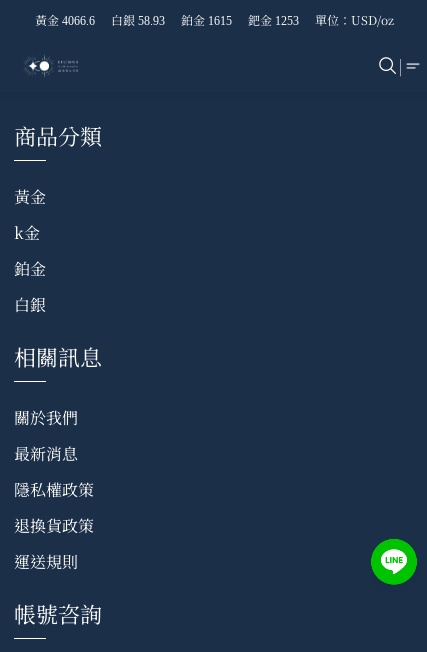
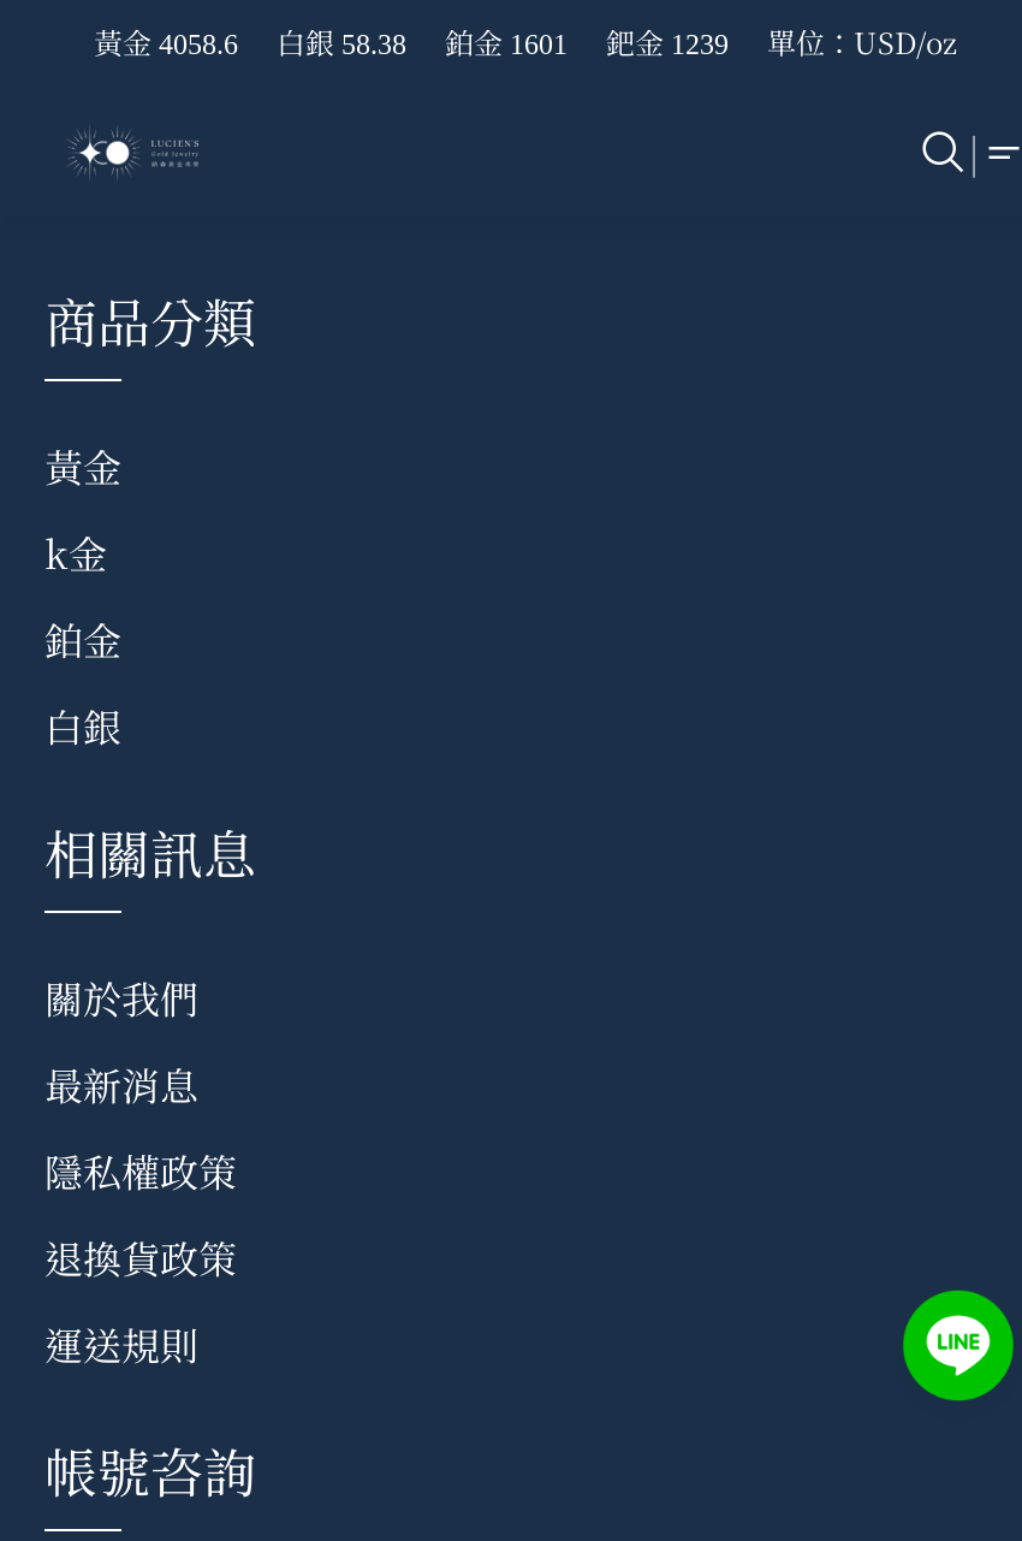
[34,10,94,27] 黃金4066.6 -> [94,19,238,60] 黃金4058.6
[110,10,164,27] 白銀58.93 -> [277,19,406,60] 白銀58.38
[180,10,231,27] 鉑金1615 -> [445,19,568,60] 鉑金1601
[247,10,298,27] 鈀金1253 -> [606,19,729,60] 鈀金1239

